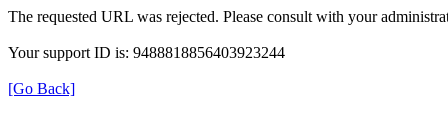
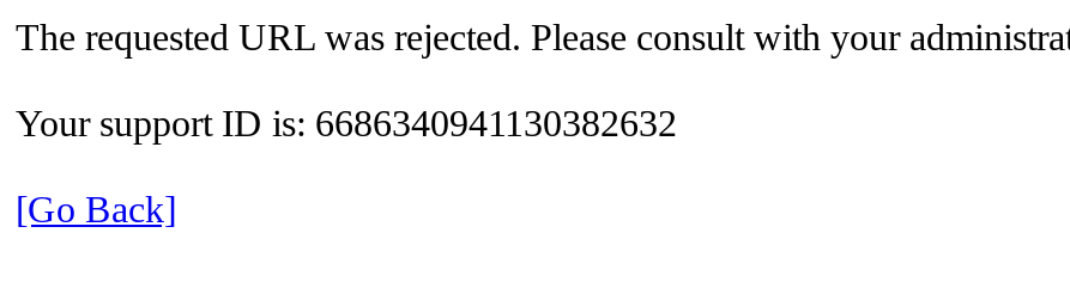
[8,44,285,61] Your support ID is: 9488818856403923244 -> [16,103,677,143] Your support ID is: 6686340941130382632

